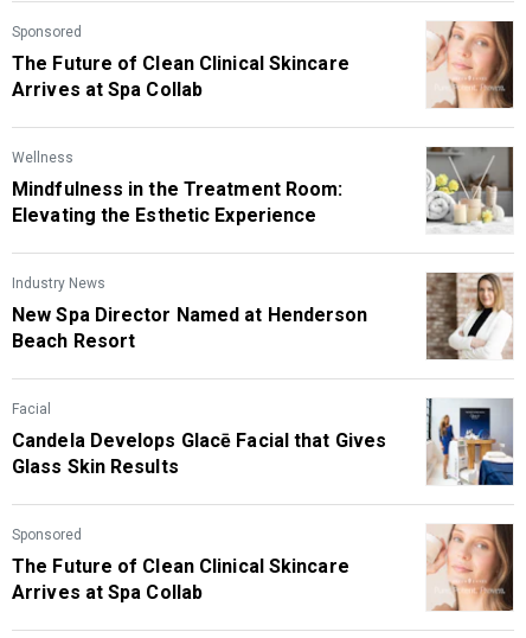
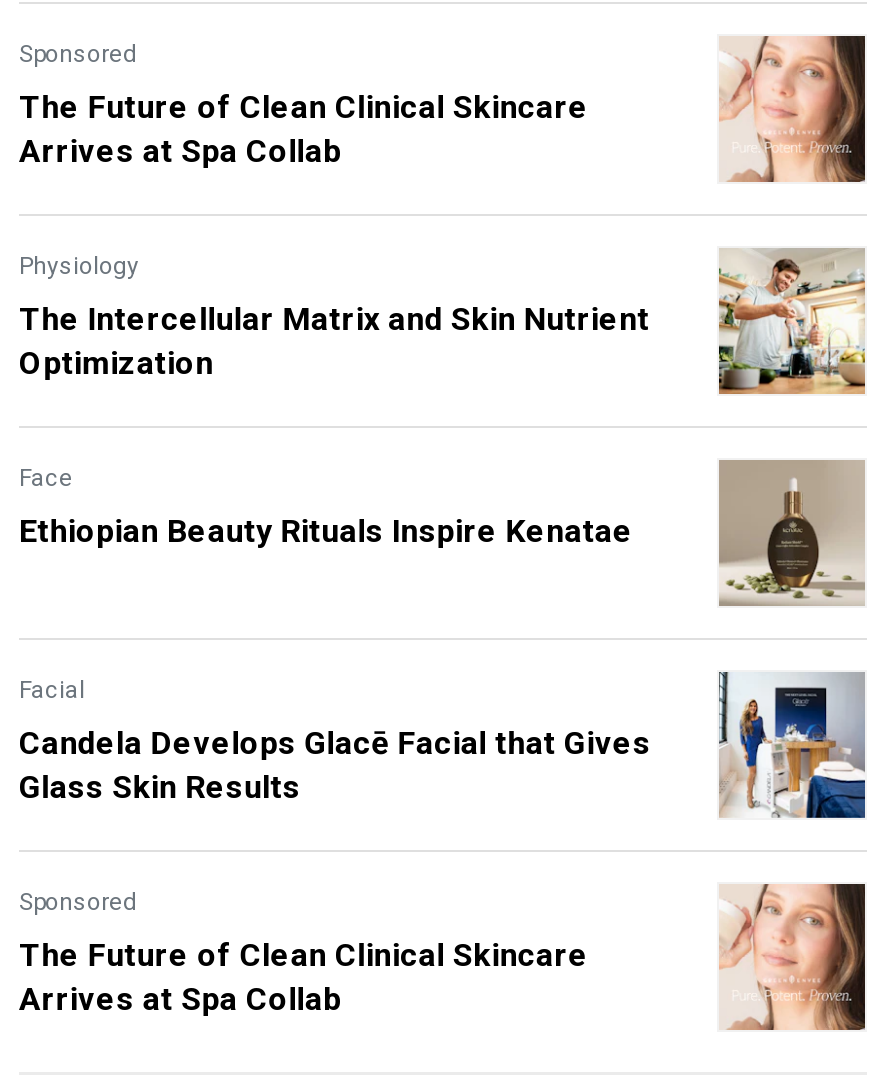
[12,149,73,166] Wellness -> [19,252,139,280] Physiology
[426,146,514,234] [image] -> [717,248,867,396] [image]
[12,178,343,227] Mindfulness in the Treatment Room: | Elevating the Esthetic Experience -> [19,300,649,382] The Intercellular Matrix and Skin Nutrient | Optimization
[12,275,105,292] Industry News -> [19,464,73,492] Face
[425,273,512,359] [image] -> [719,460,865,606] [image]
[12,304,368,352] New Spa Director Named at Henderson | Beach Resort -> [19,512,633,550] Ethiopian Beauty Rituals Inspire Kenatae

